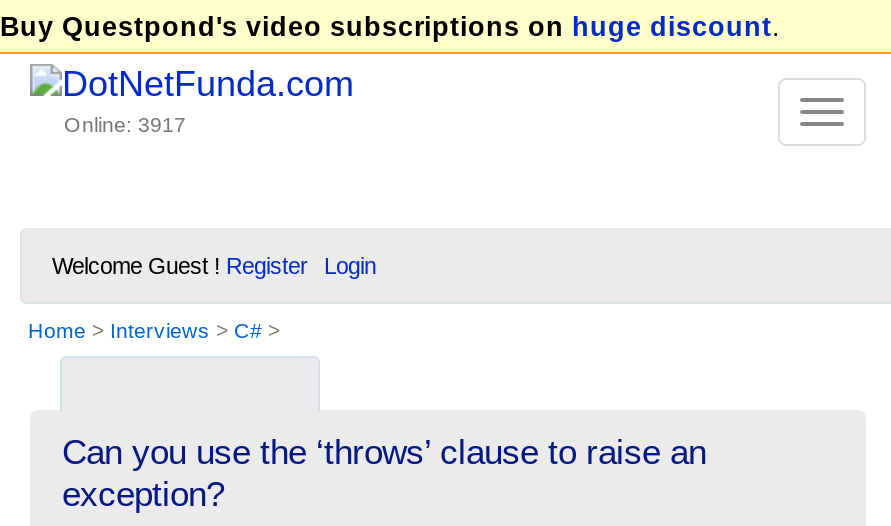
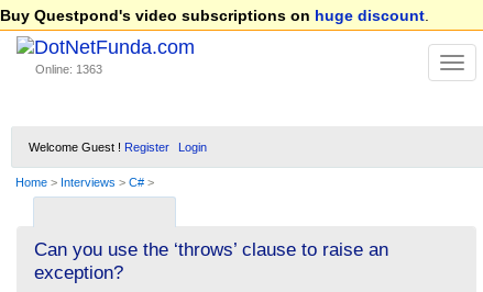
[64,112,186,136] Online: 3917 -> [35,63,102,76] Online: 1363

